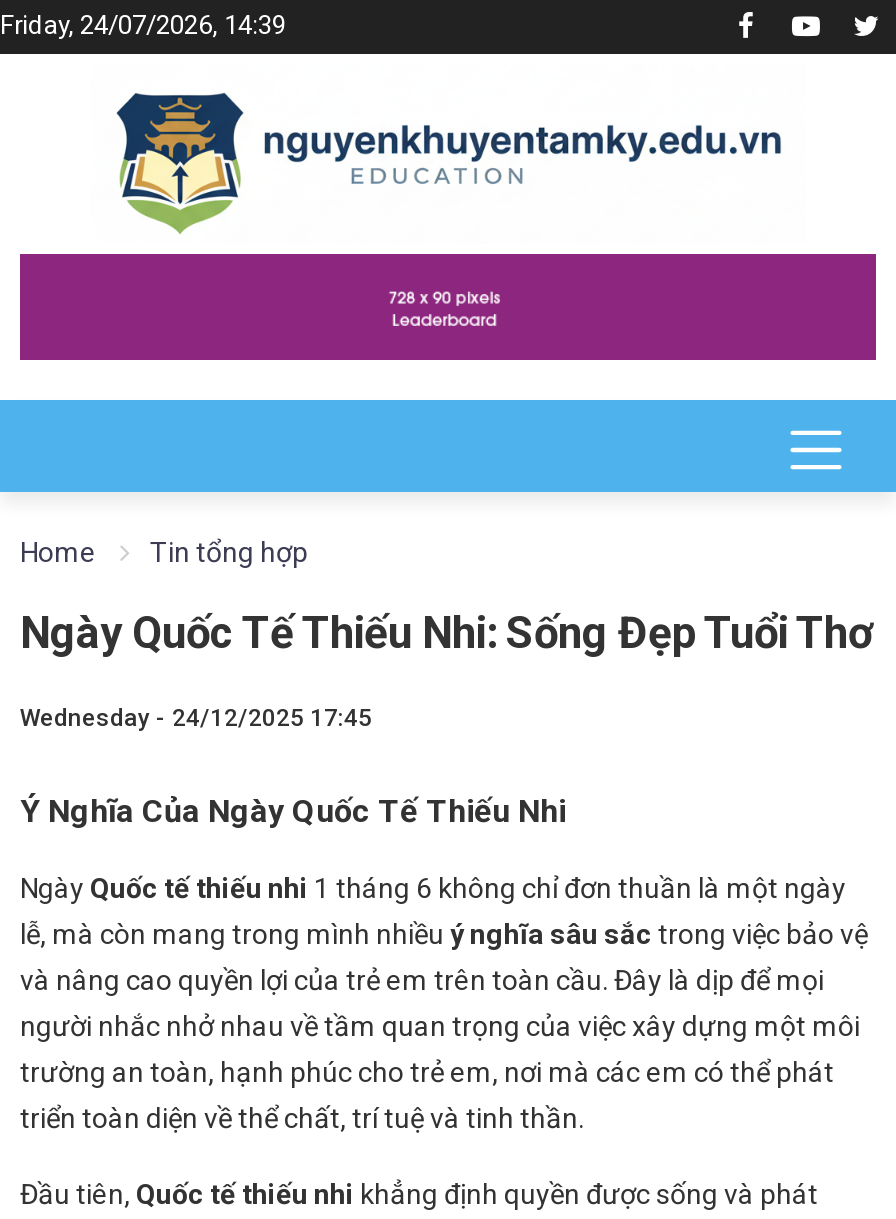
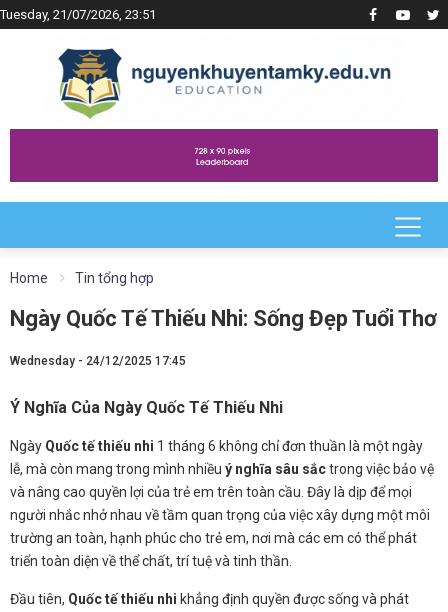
[0,10,286,40] Friday, 24/07/2026, 14:39 -> [0,7,156,22] Tuesday, 21/07/2026, 23:51

